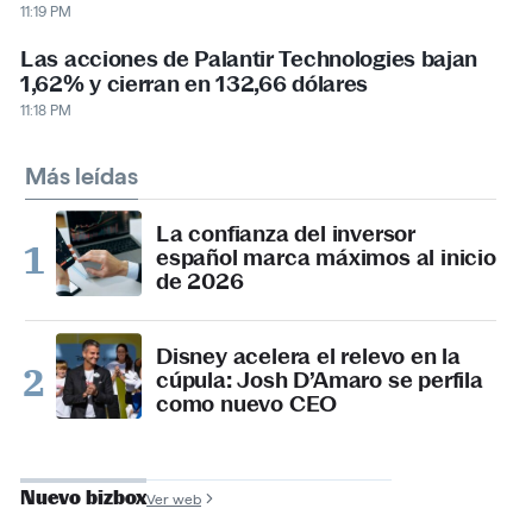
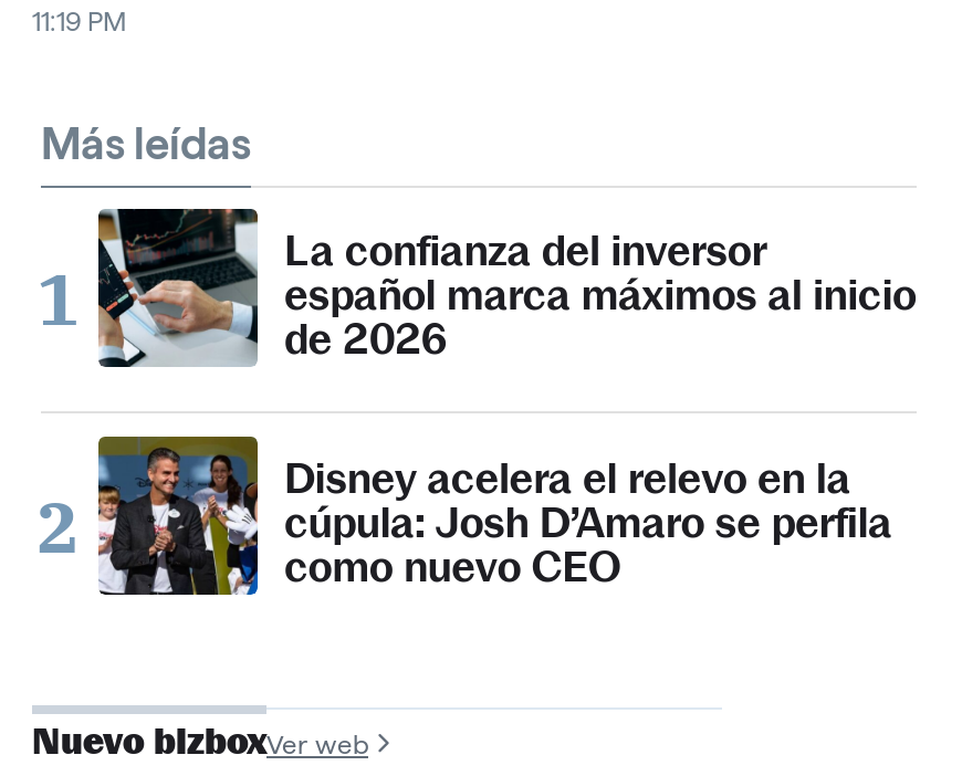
[20,45,477,118] Las acciones de Palantir Technologies bajan | 1,62% y cierran en 132,66 dólares | 11:18 PM -> none

